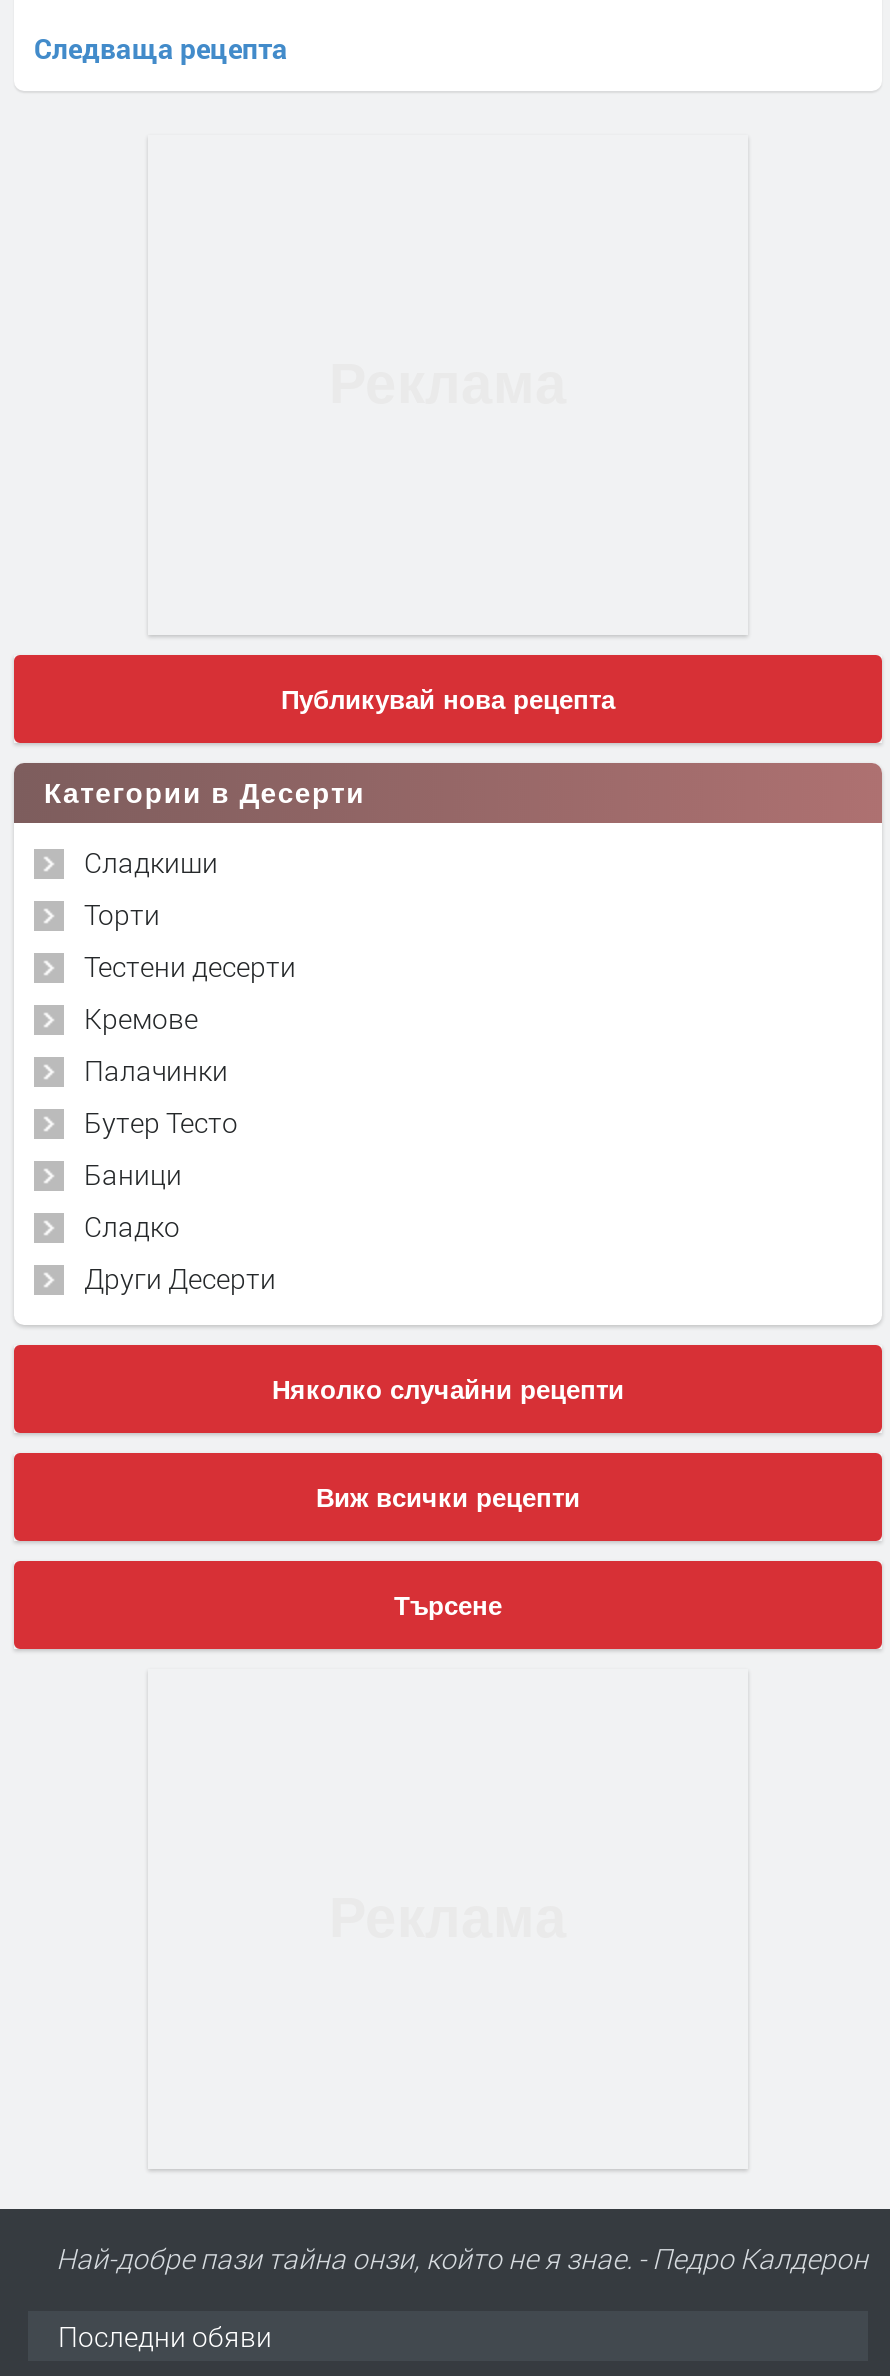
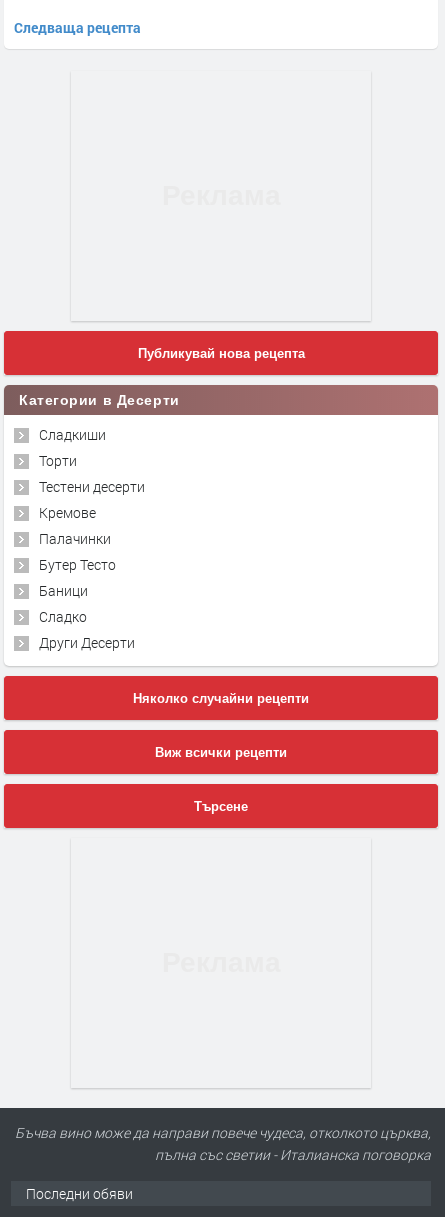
[56,2240,868,2278] Най-добре пази тайна онзи, който не я знае. - Педро Калдерон -> [15,1123,431,1164] Бъчва вино може да направи повече чудеса, отколкото църква, | пълна със светии - Италианска поговорка

